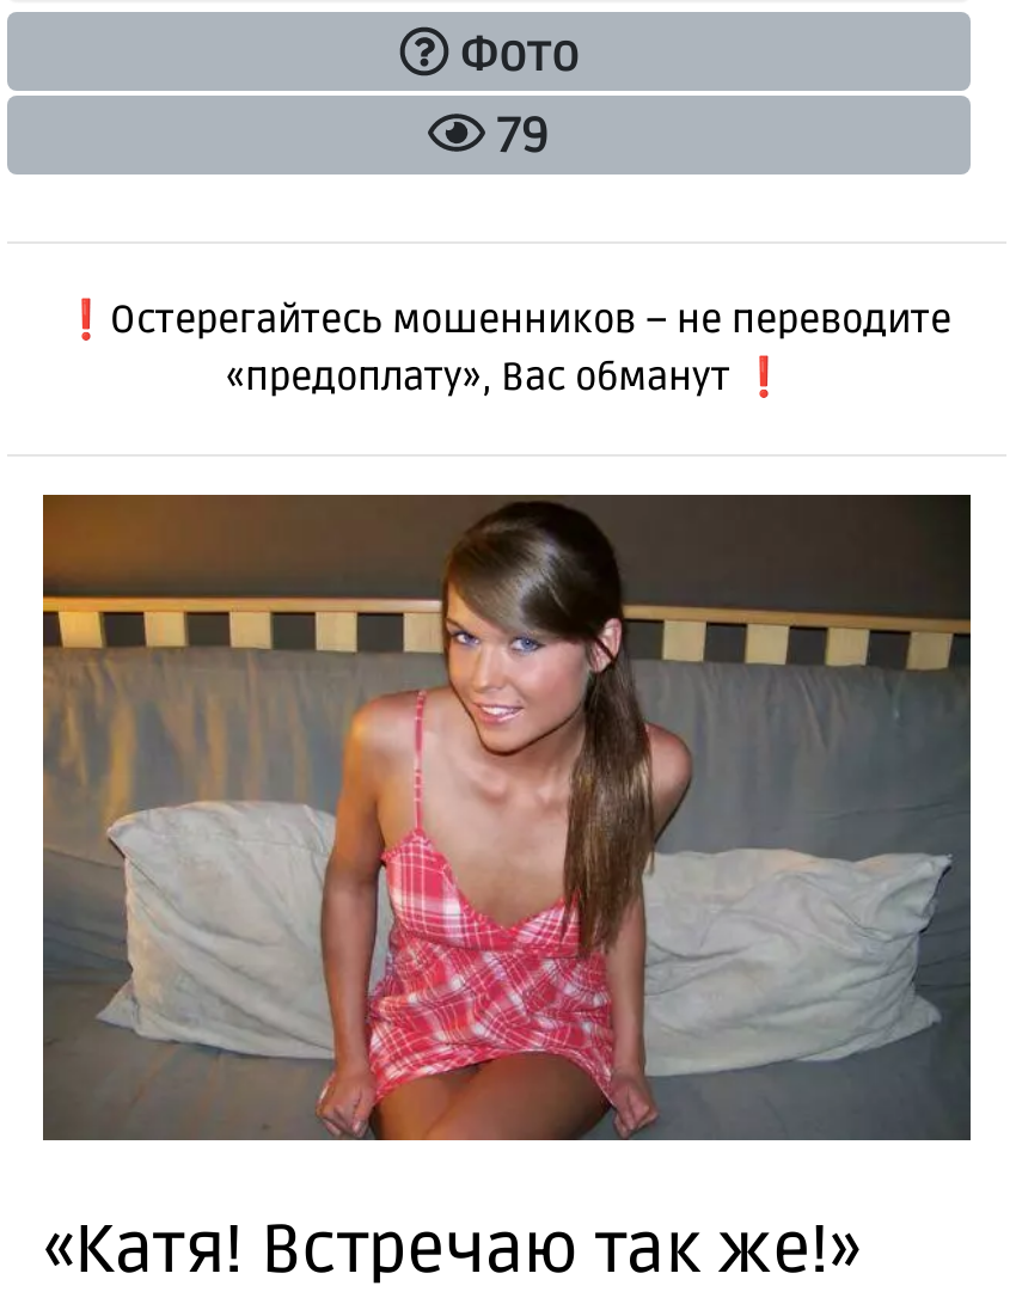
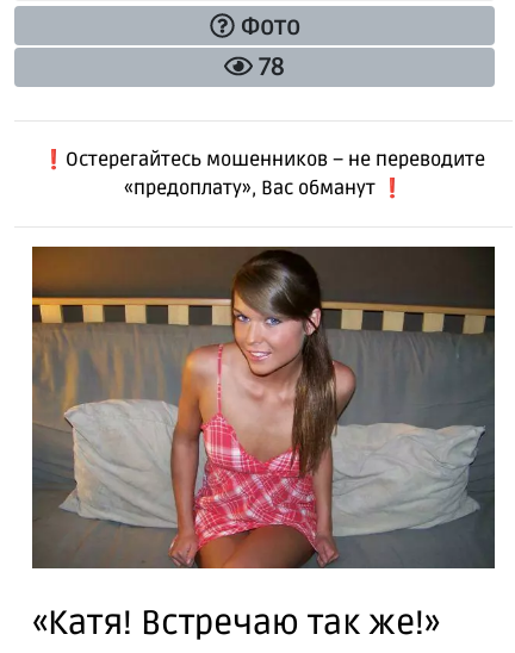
[485,106,549,165] 79 -> [252,53,285,82] 78

